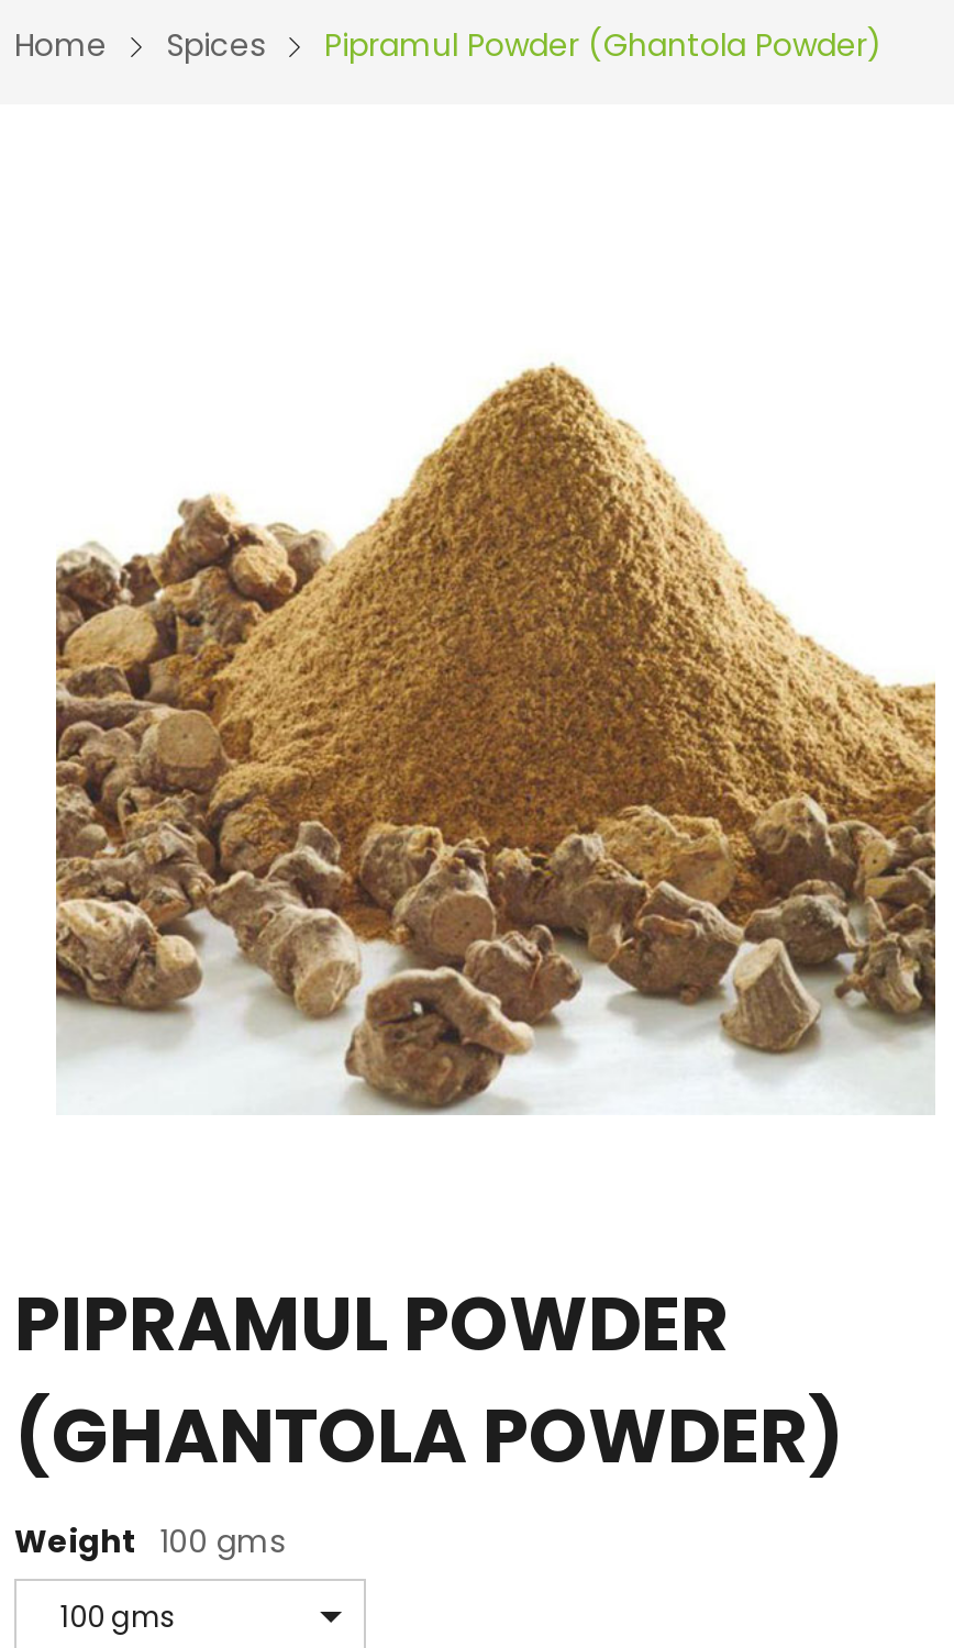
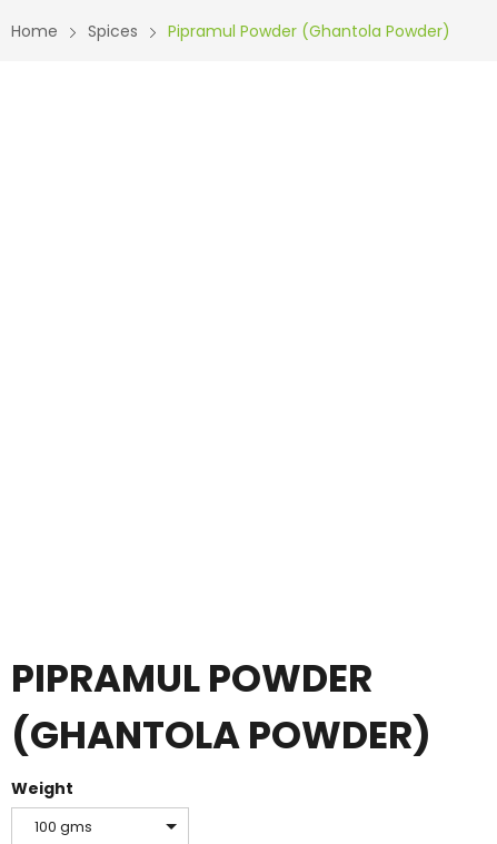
[54,361,938,1117] [image] -> none
[14,1519,285,1563] Weight 100 gms -> [11,777,73,800] Weight

